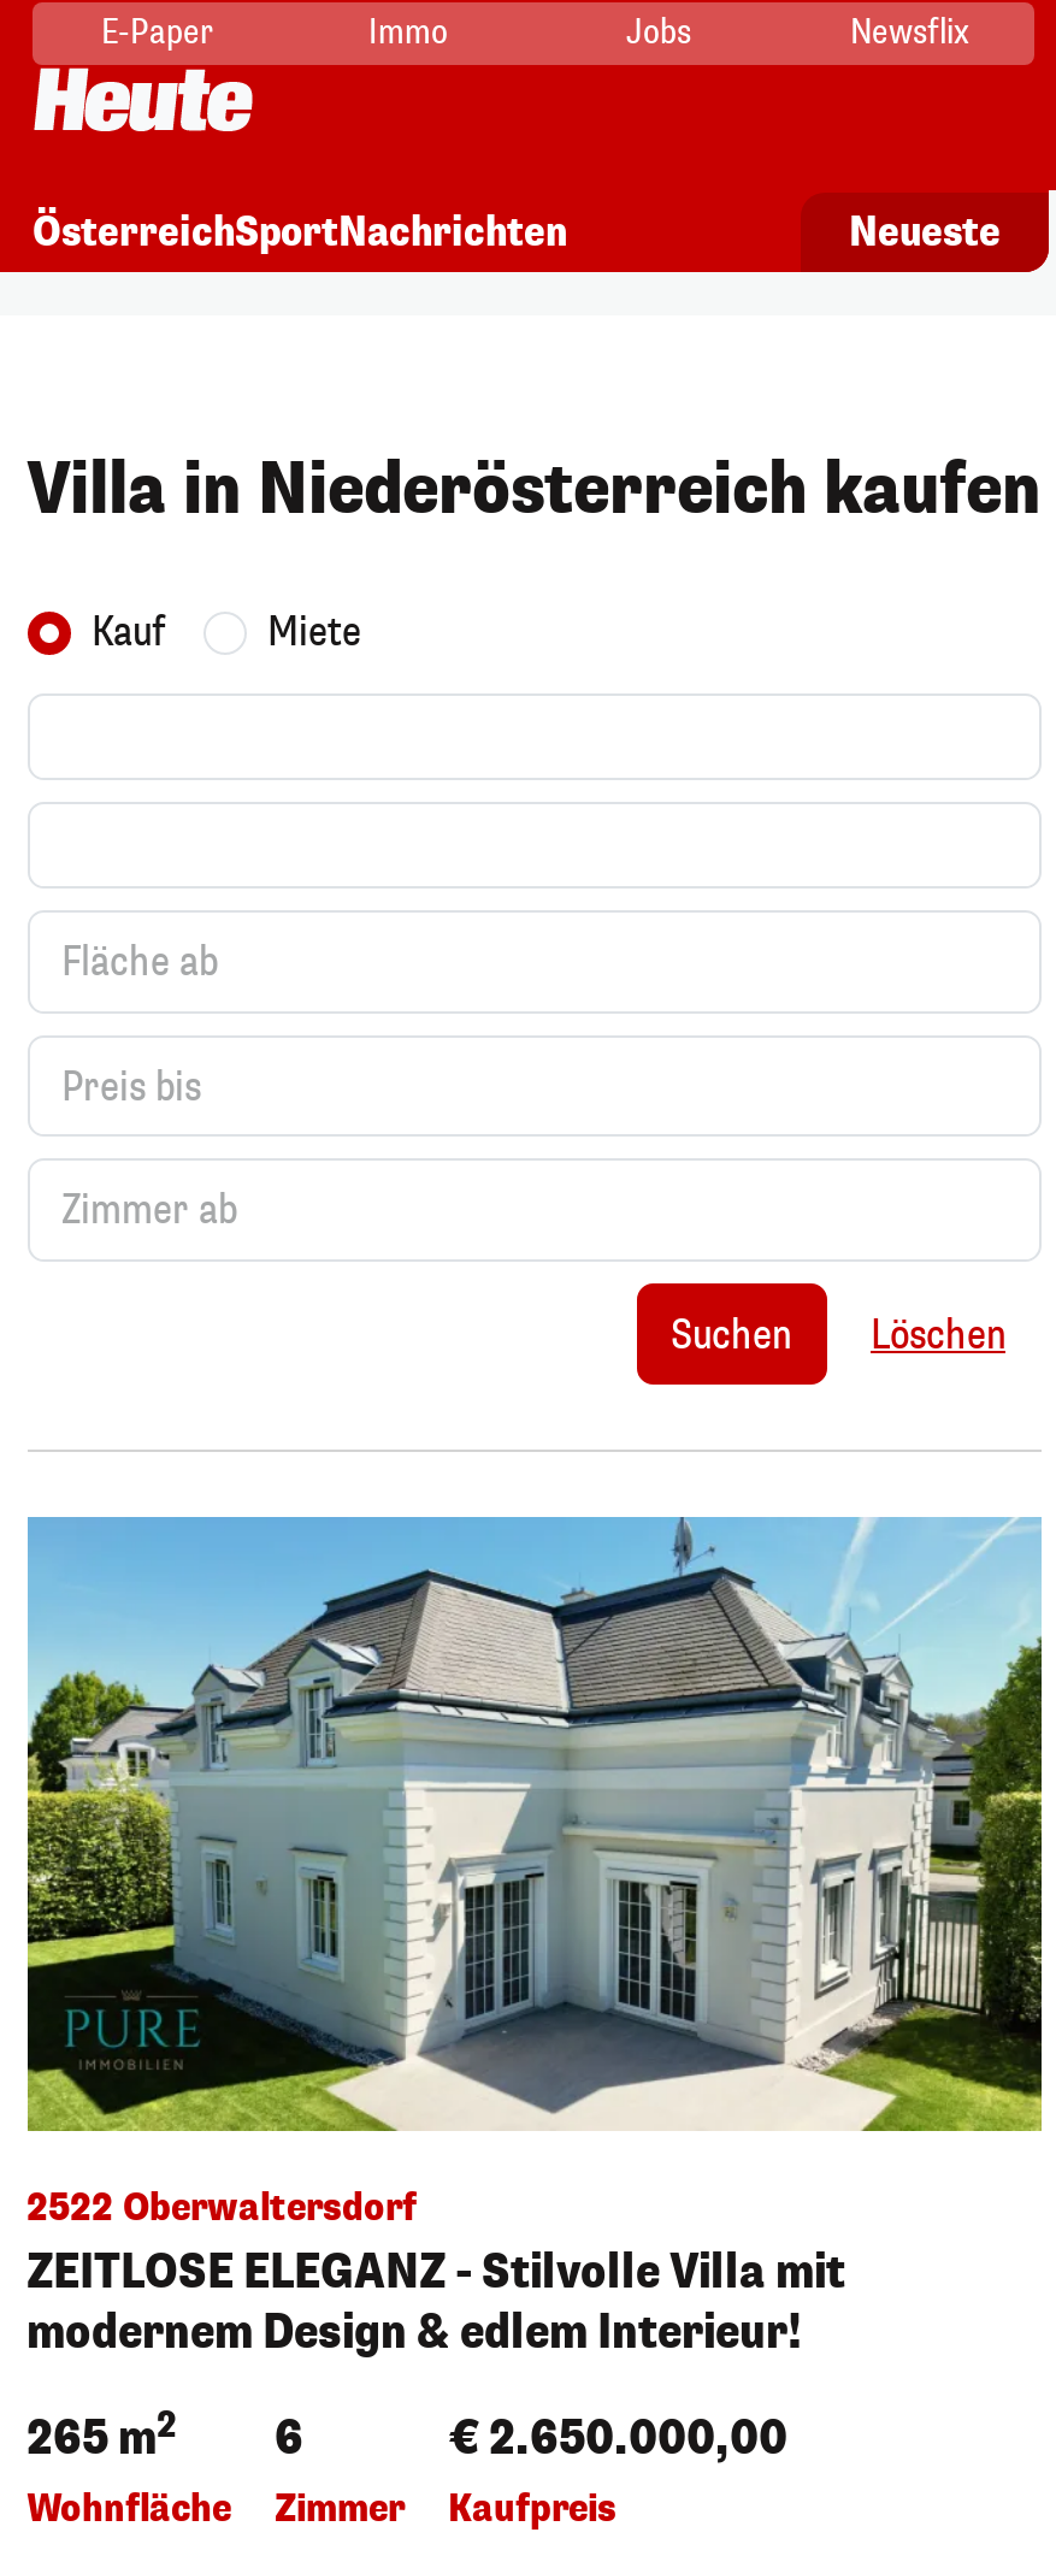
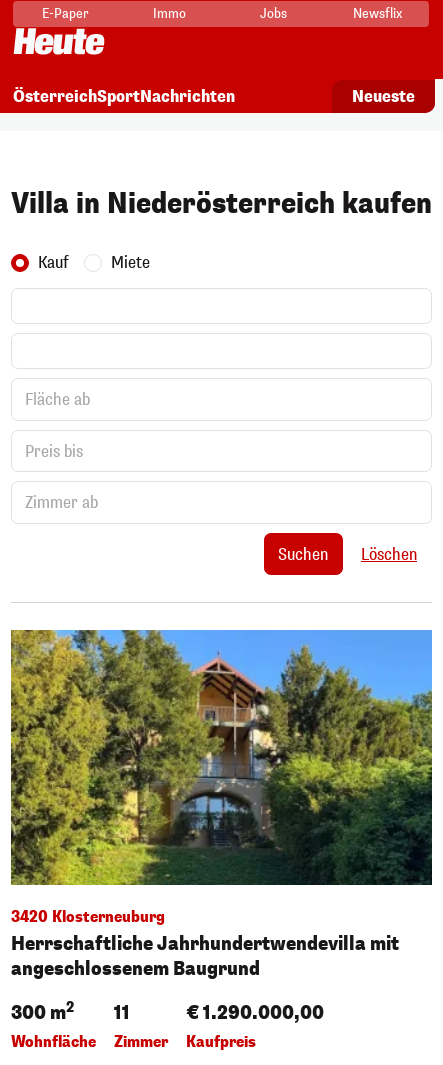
[25,1515,1044,2363] [image] | 2522 Oberwaltersdorf | ZEITLOSE ELEGANZ - Stilvolle Villa mit | modernem Design & edlem Interieur! -> [10,629,433,981] [image] | 3420 Klosterneuburg | Herrschaftliche Jahrhundertwendevilla mit | angeschlossenem Baugrund
[26,2402,176,2469] 265 m2 -> [10,997,73,1025] 300 m2
[275,2409,303,2469] 6 -> [113,1000,129,1025] 11
[448,2409,787,2469] € 2.650.000,00 -> [185,1000,323,1025] € 1.290.000,00

